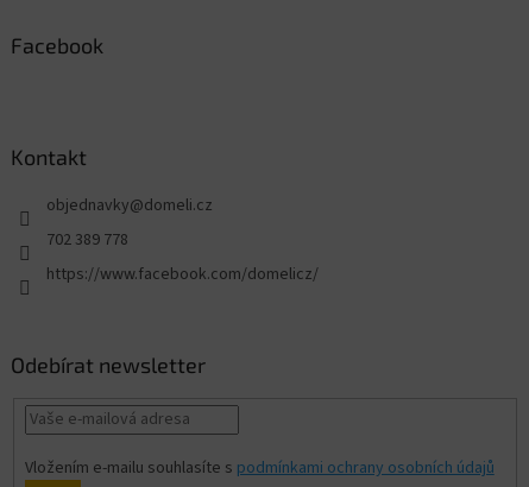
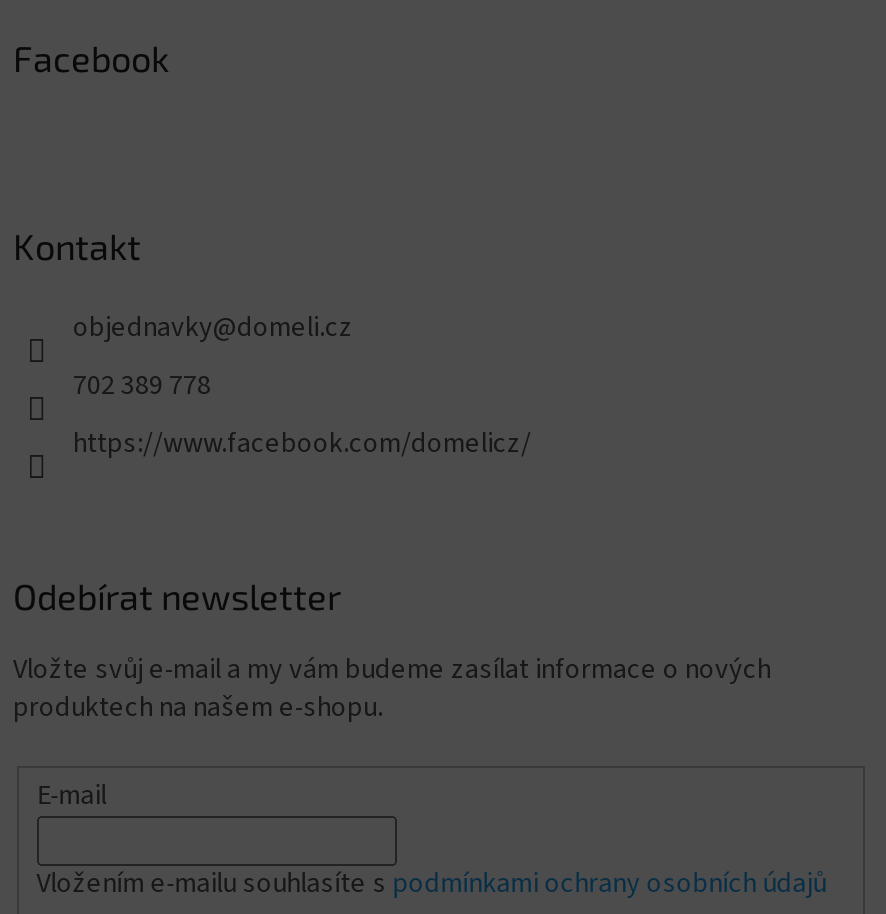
none -> [13,651,771,817] Vložte svůj e-mail a my vám budeme zasílat informace o nových | produktech na našem e-shopu. | E-mail

